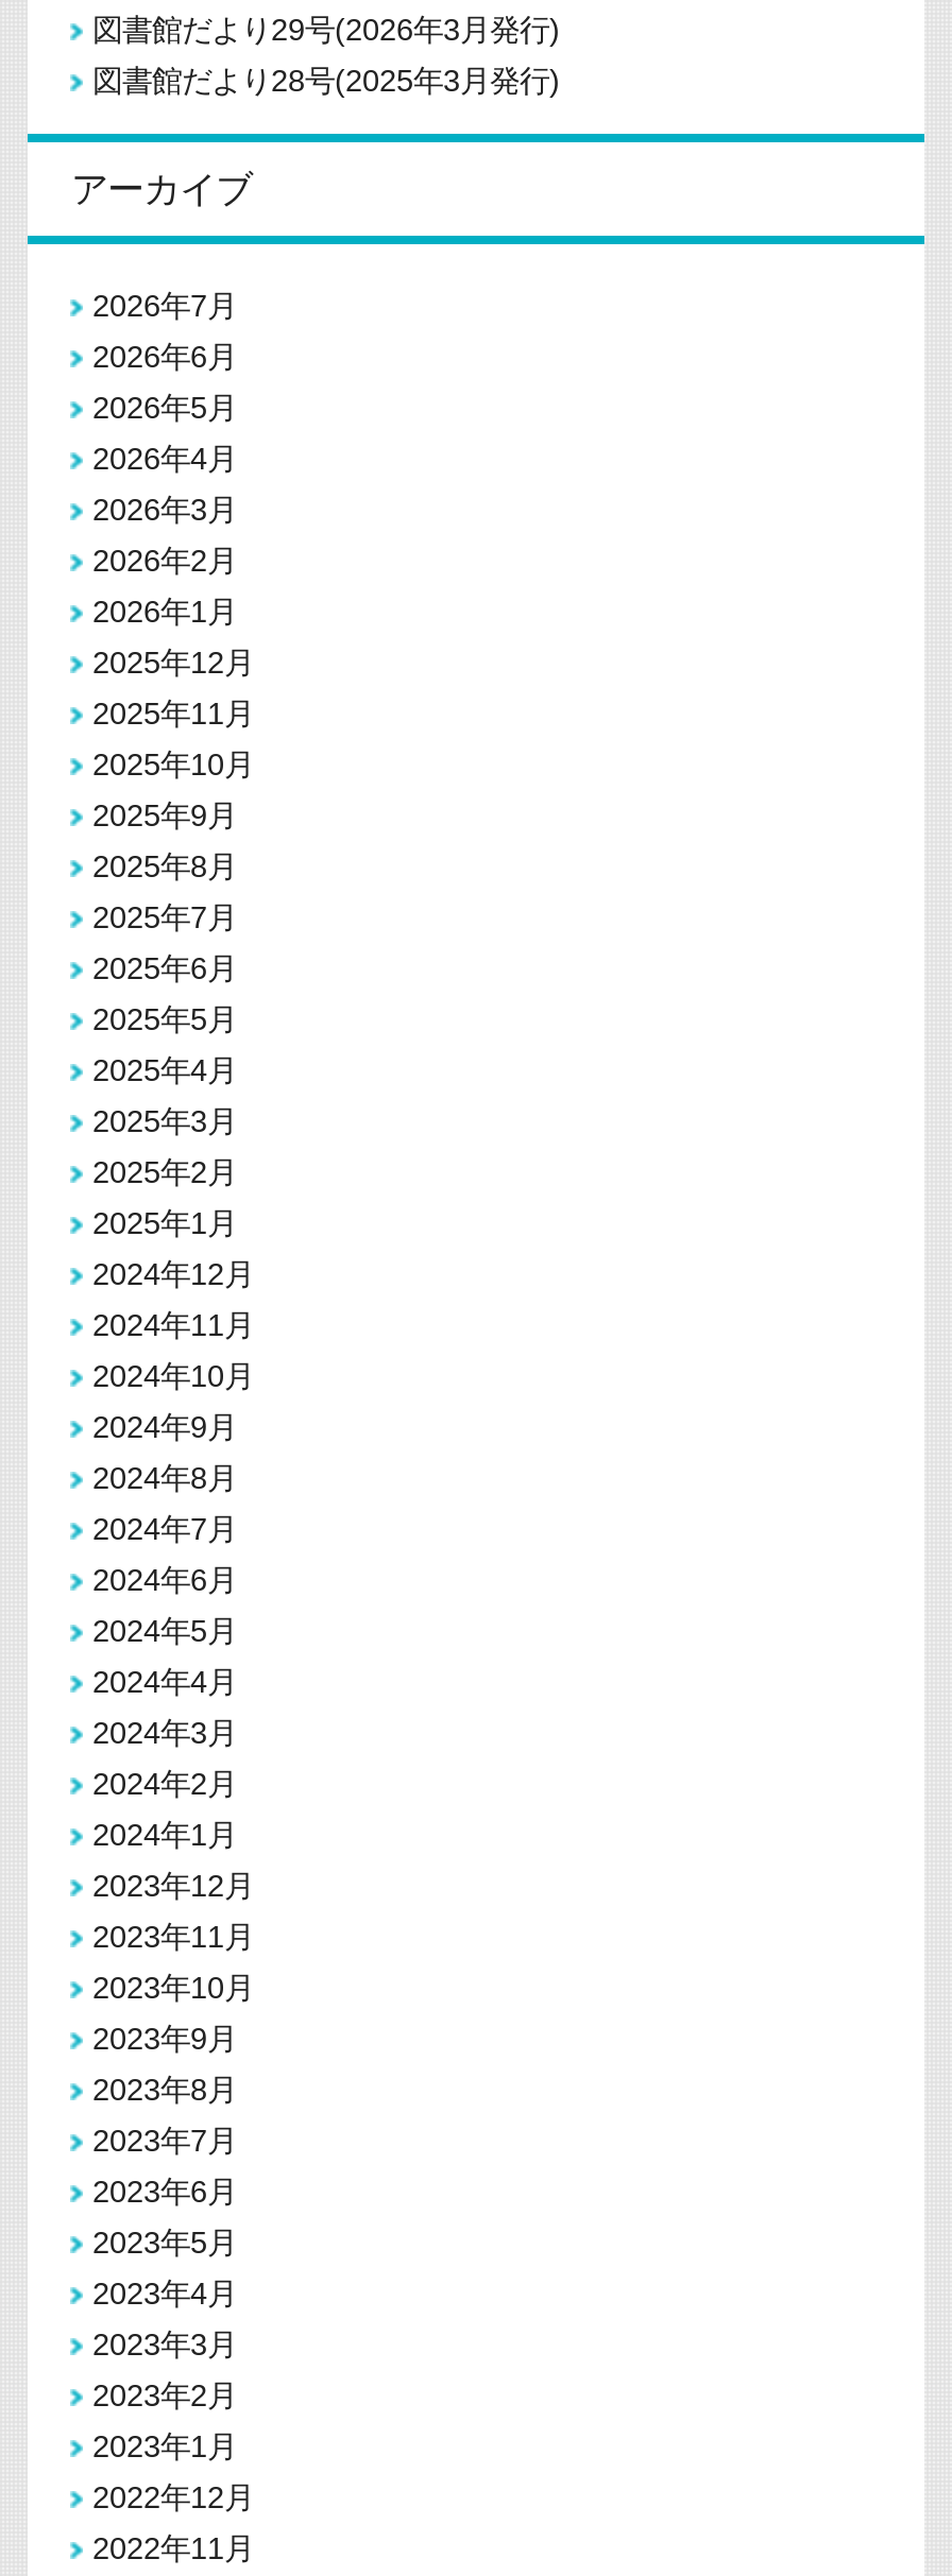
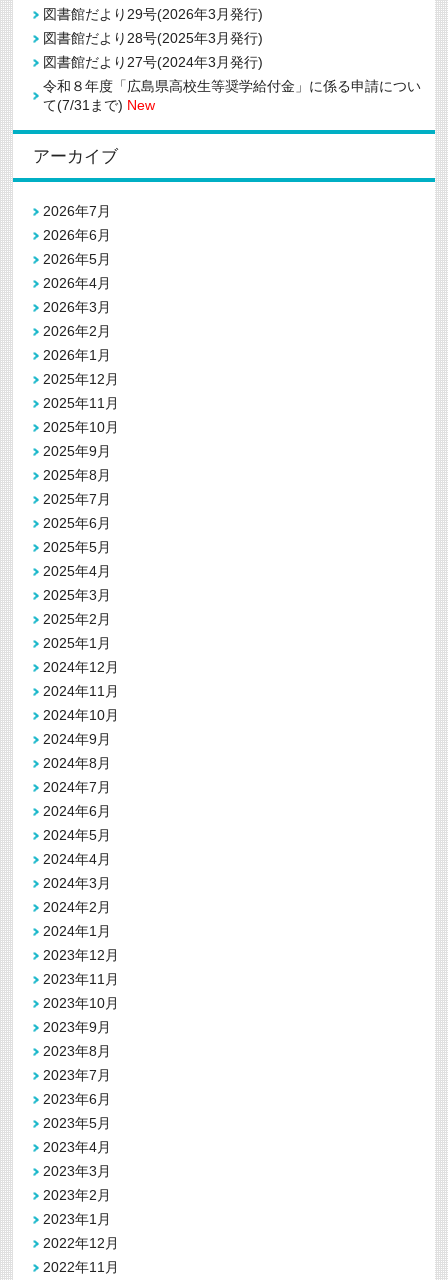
none -> [43,54,421,113] 図書館だより27号(2024年3月発行) | 令和８年度「広島県高校生等奨学給付金」に係る申請につい | て(7/31まで) New

